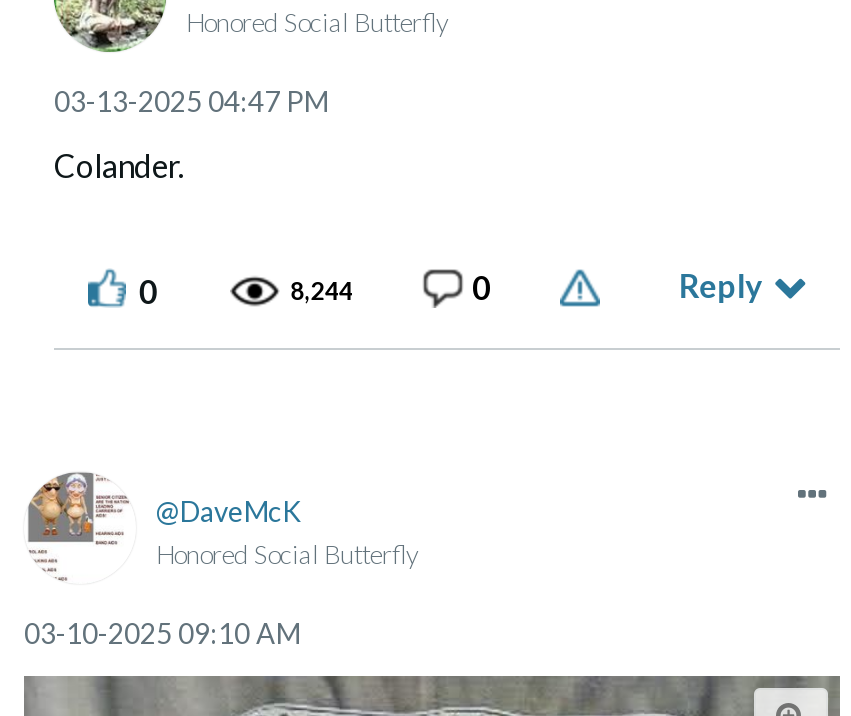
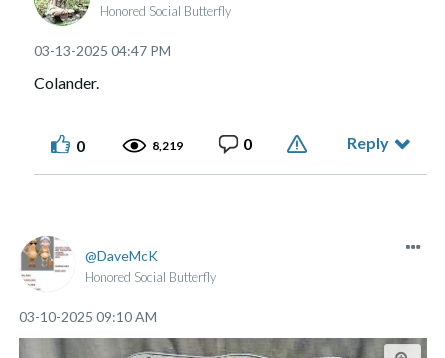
[290,275,352,305] 8,244 -> [152,138,183,153] 8,219

